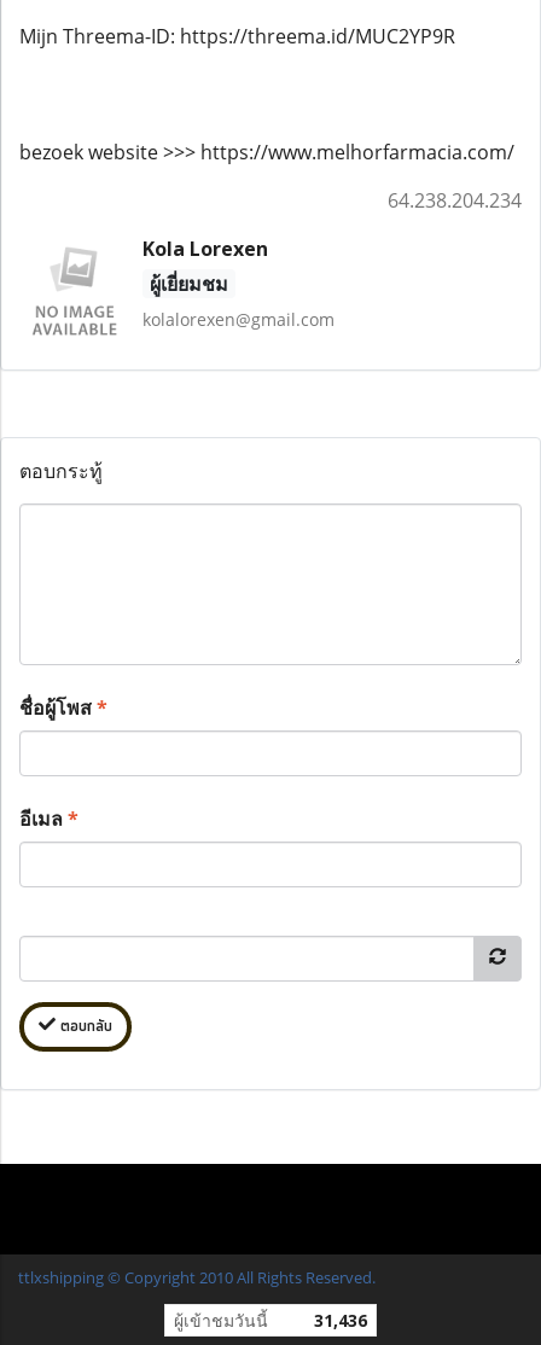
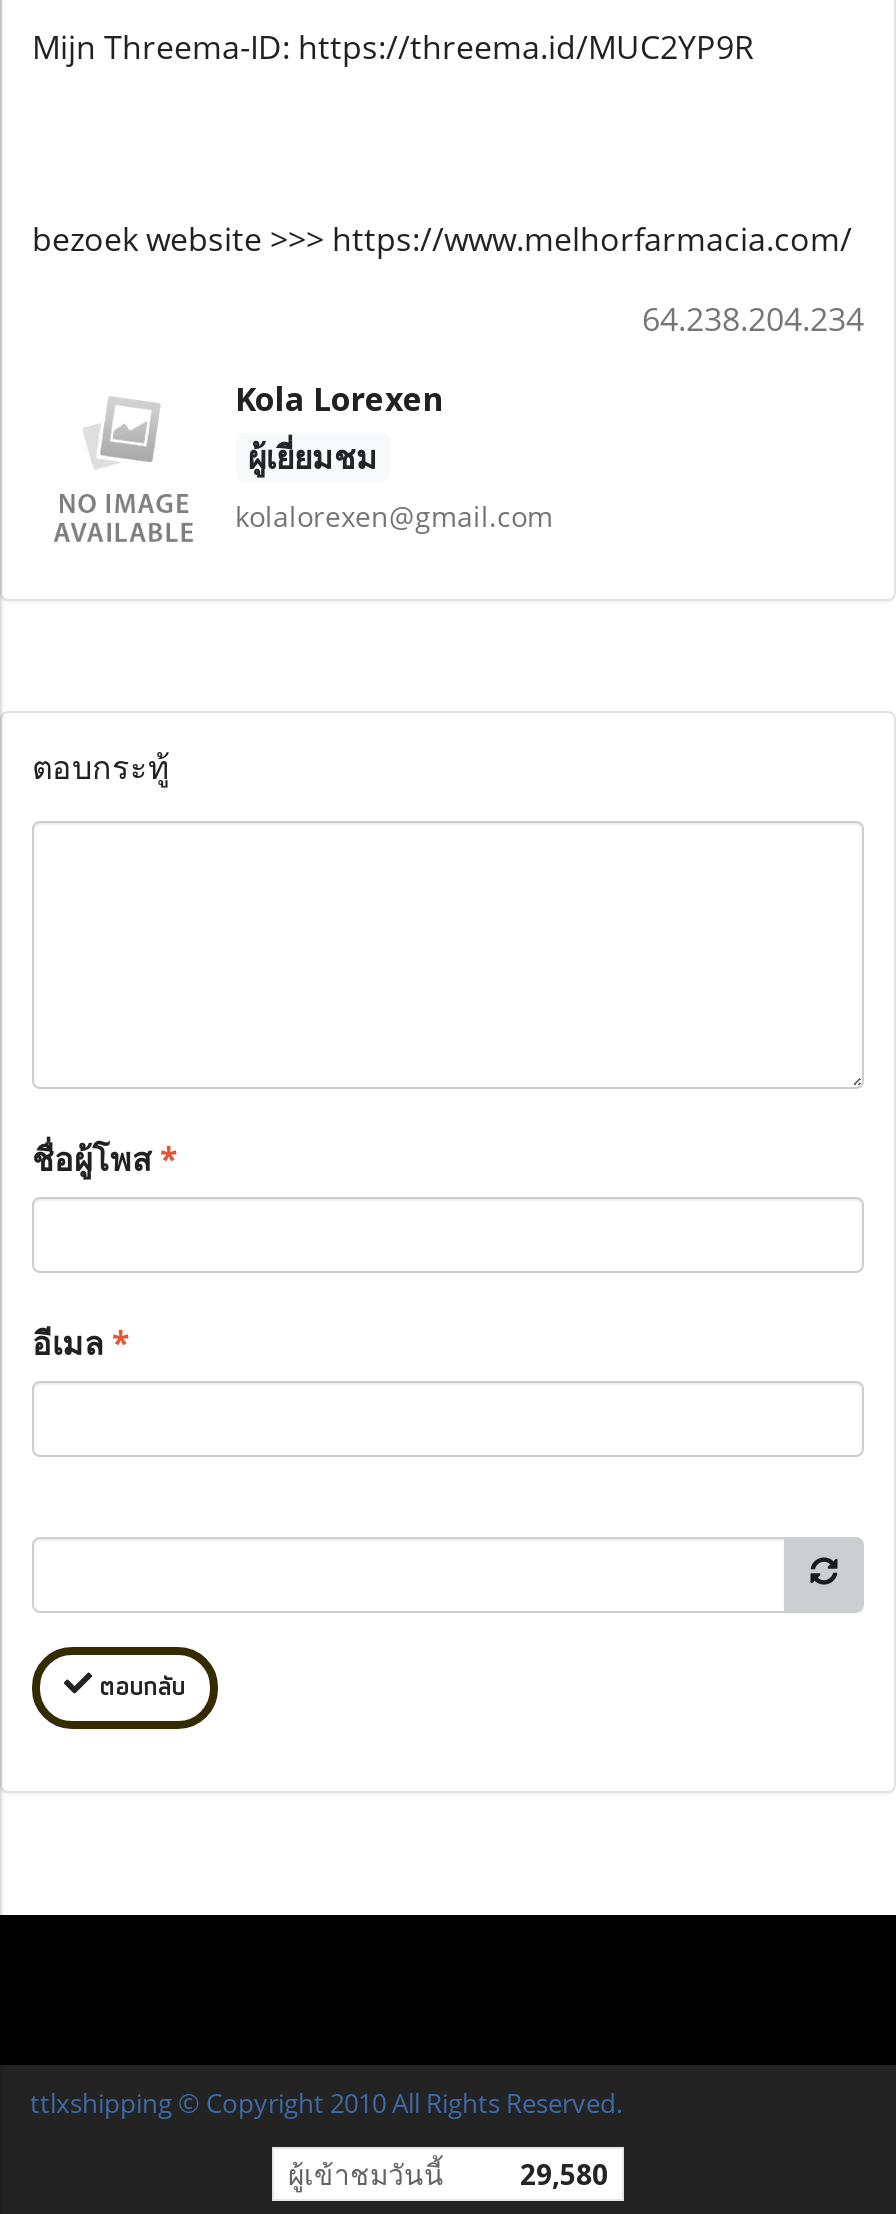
[174,1308,367,1331] ผู้เข้าชมวันนี้ 31,436 -> [288,2154,608,2192] ผู้เข้าชมวันนี้ 29,580

